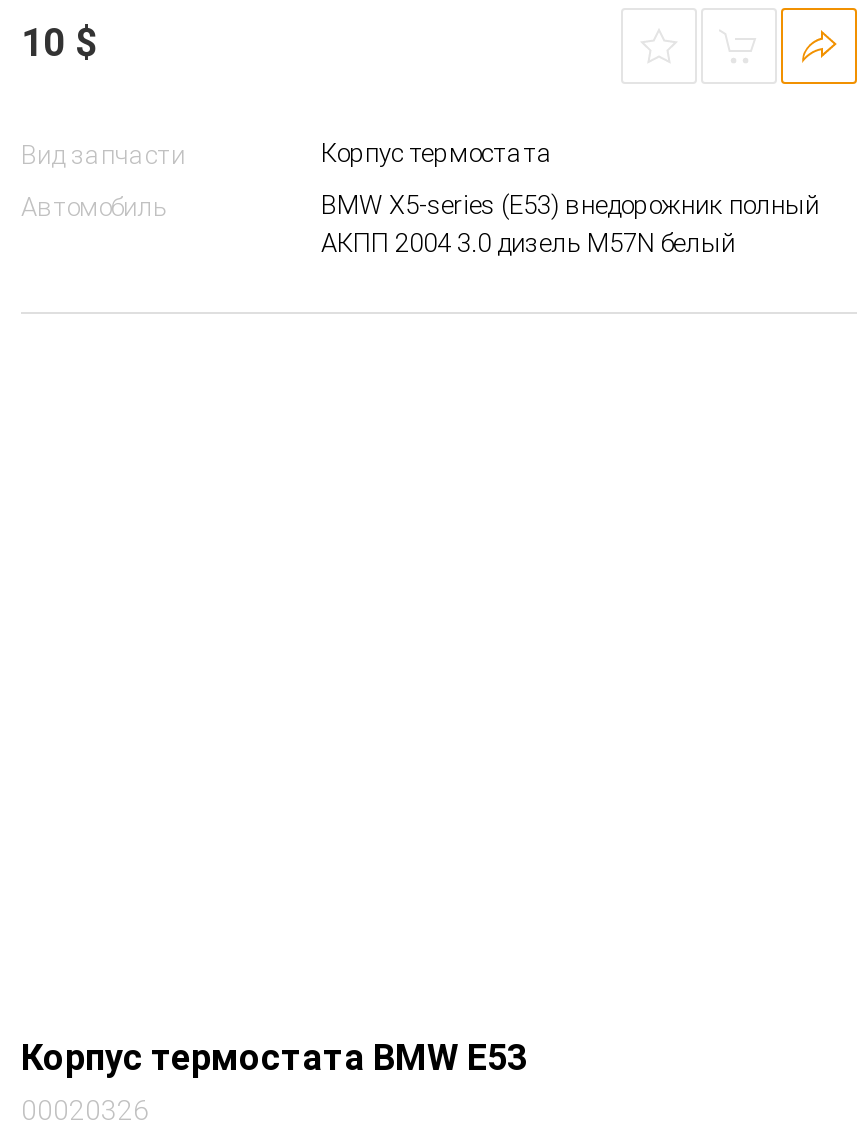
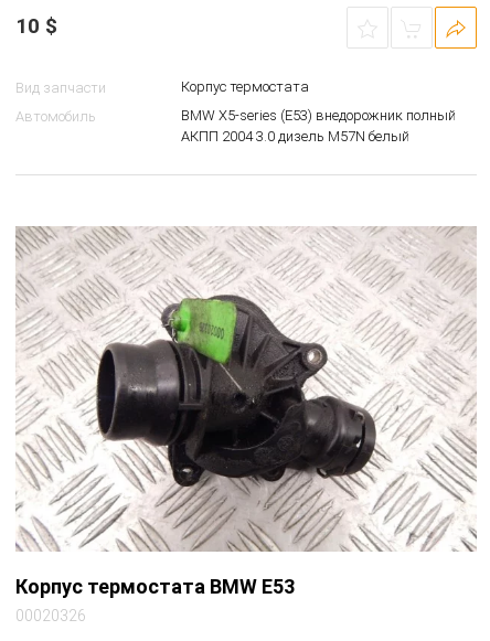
none -> [14,226,478,553] [image]

